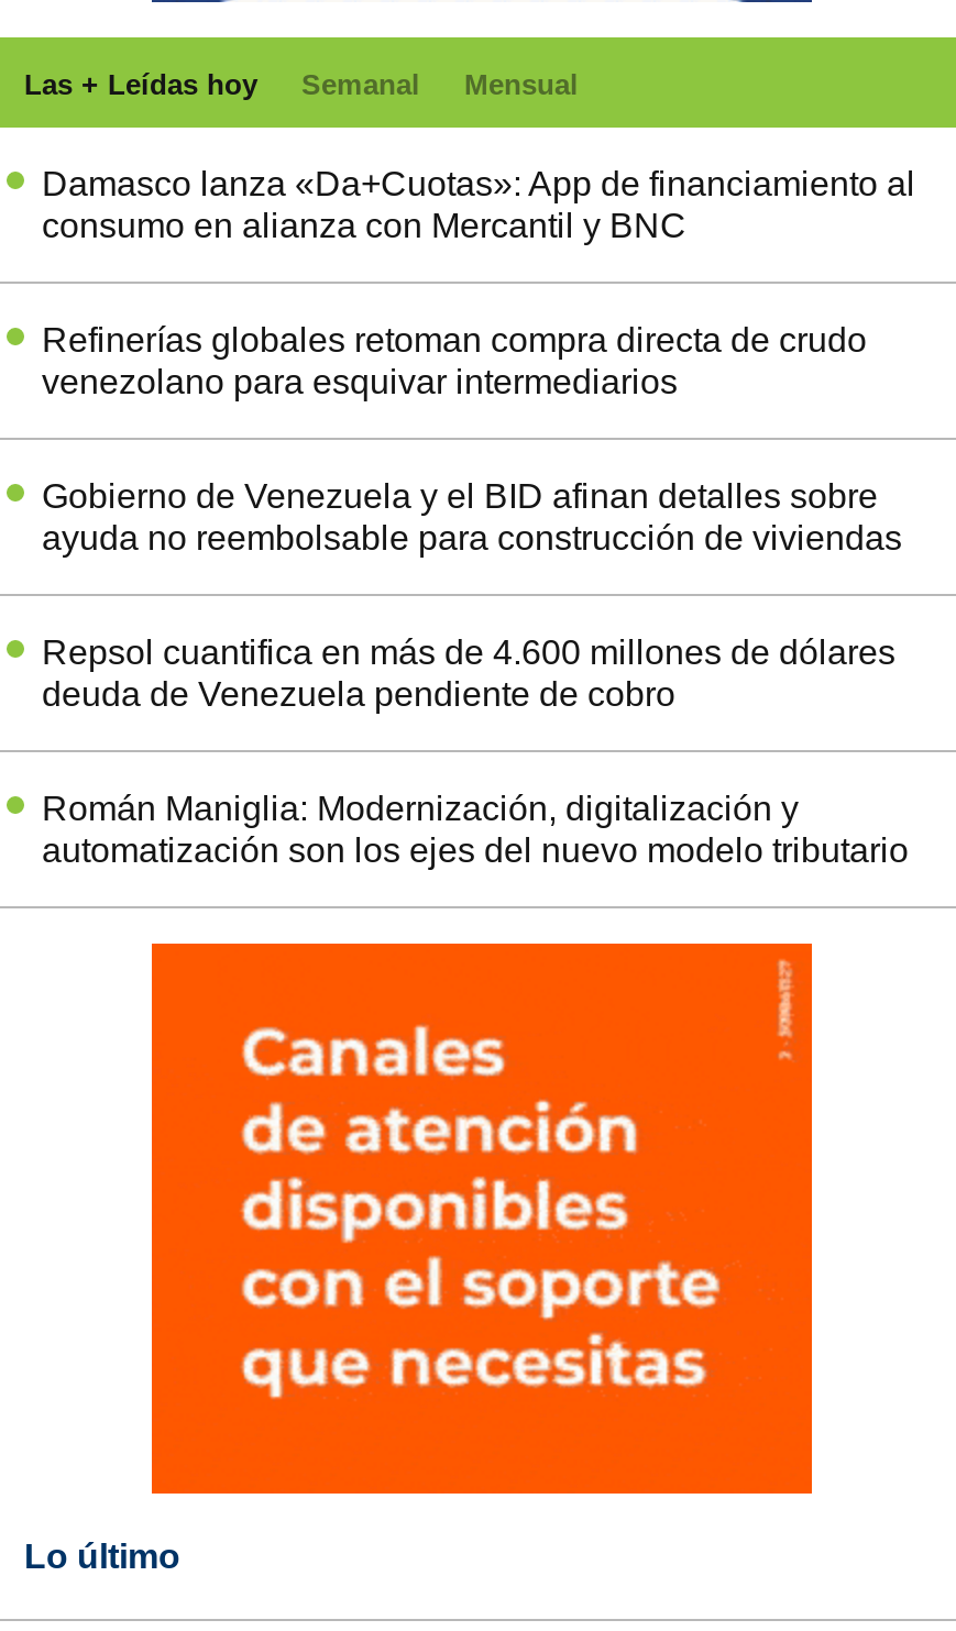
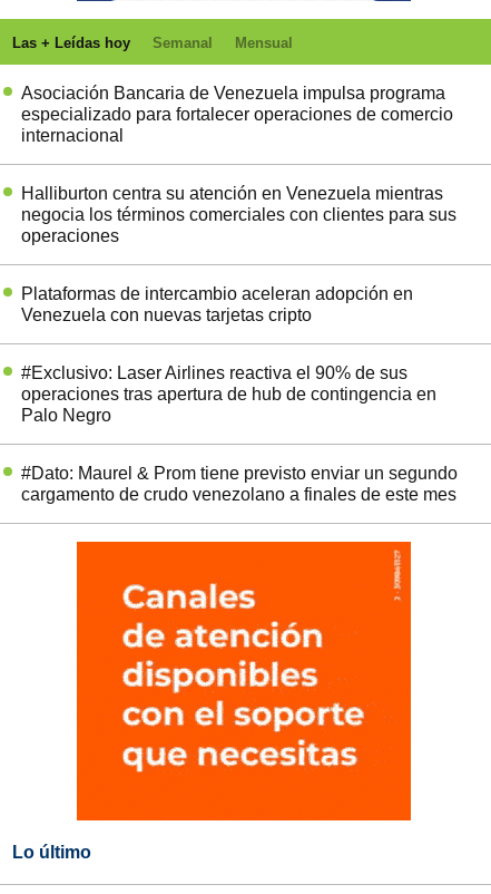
[42,166,915,245] Damasco lanza «Da+Cuotas»: App de financiamiento al | consumo en alianza con Mercantil y BNC -> [21,84,453,145] Asociación Bancaria de Venezuela impulsa programa | especializado para fortalecer operaciones de comercio | internacional
[42,322,867,401] Refinerías globales retoman compra directa de crudo | venezolano para esquivar intermediarios -> [21,184,456,246] Halliburton centra su atención en Venezuela mientras | negocia los términos comerciales con clientes para sus | operaciones
[42,478,902,557] Gobierno de Venezuela y el BID afinan detalles sobre | ayuda no reembolsable para construcción de viviendas -> [21,285,413,325] Plataformas de intercambio aceleran adopción en | Venezuela con nuevas tarjetas cripto
[42,634,895,713] Repsol cuantifica en más de 4.600 millones de dólares | deuda de Venezuela pendiente de cobro -> [21,364,436,425] #Exclusivo: Laser Airlines reactiva el 90% de sus | operaciones tras apertura de hub de contingencia en | Palo Negro
[42,790,909,870] Román Maniglia: Modernización, digitalización y | automatización son los ejes del nuevo modelo tributario -> [21,464,458,504] #Dato: Maurel & Prom tiene previsto enviar un segundo | cargamento de crudo venezolano a finales de este mes

